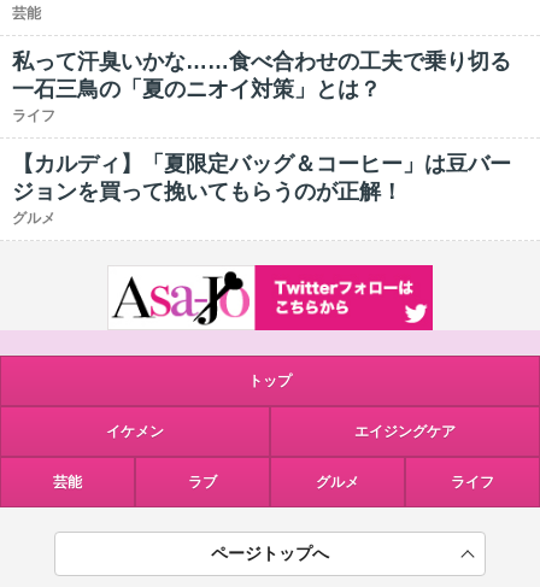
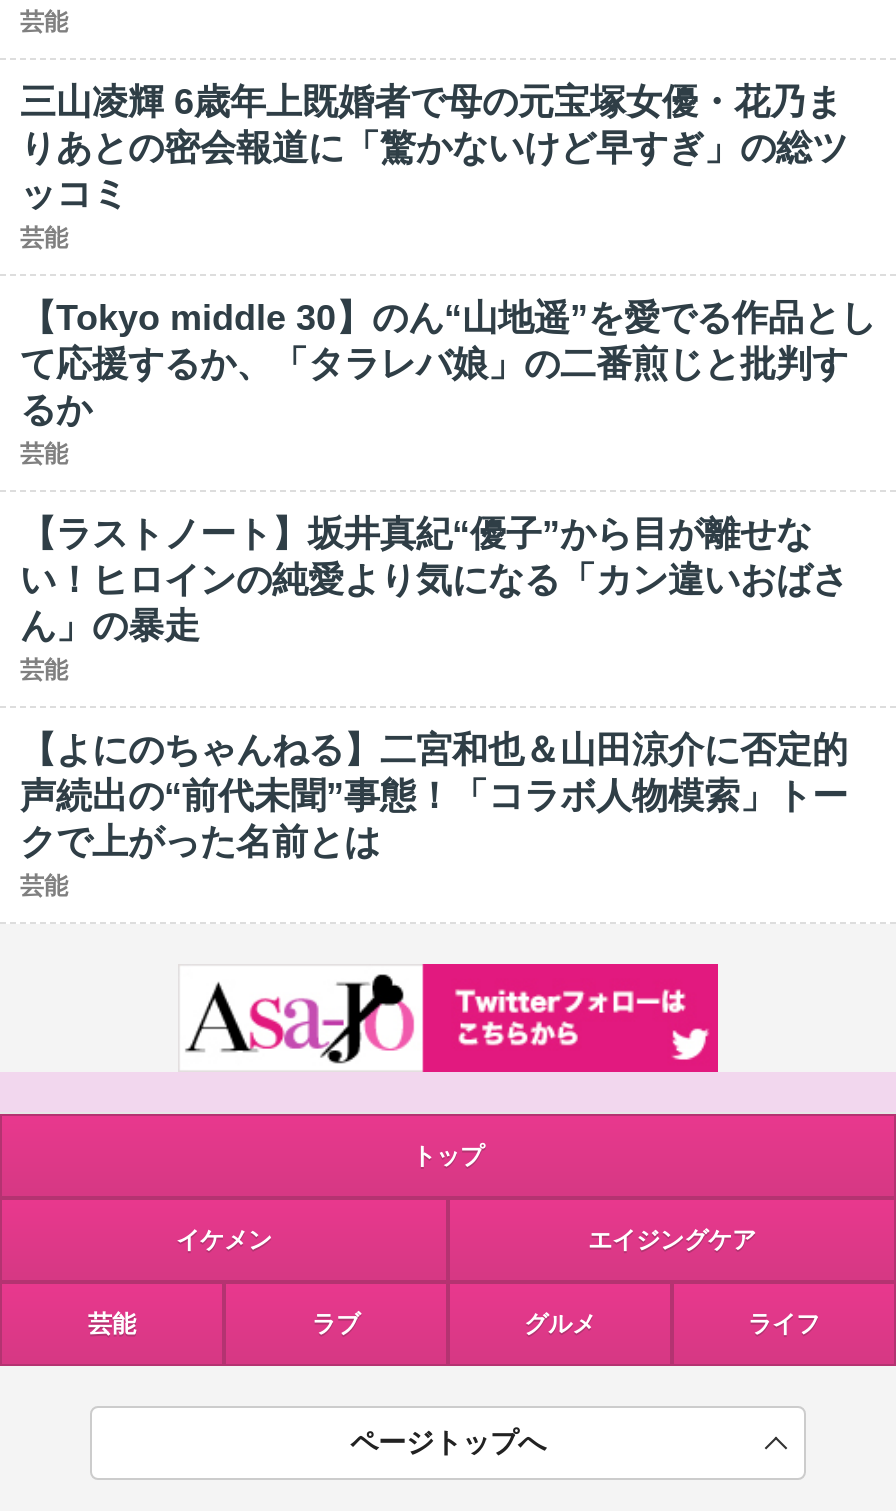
[12,49,511,227] 私って汗臭いかな……食べ合わせの工夫で乗り切る | 一石三鳥の「夏のニオイ対策」とは？ | ライフ | 【カルディ】「夏限定バッグ＆コーヒー」は豆バー | ジョンを買って挽いてもらうのが正解！ | グルメ -> [20,82,876,900] 三山凌輝 6歳年上既婚者で母の元宝塚女優・花乃ま | りあとの密会報道に「驚かないけど早すぎ」の総ツ | ッコミ | 芸能 | 【Tokyo middle 30】のん“山地遥”を愛でる作品とし | て応援するか、「タラレバ娘」の二番煎じと批判す | るか | 芸能 | 【ラストノート】坂井真紀“優子”から目が離せな | い！ヒロインの純愛より気になる「カン違いおばさ | ん」の暴走 | 芸能 | 【よにのちゃんねる】二宮和也＆山田涼介に否定的 | 声続出の“前代未聞”事態！「コラボ人物模索」トー | クで上がった名前とは | 芸能

